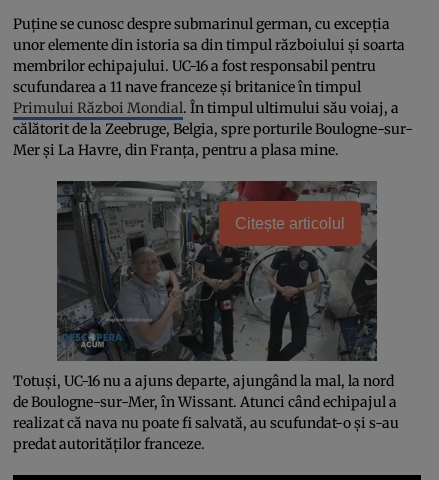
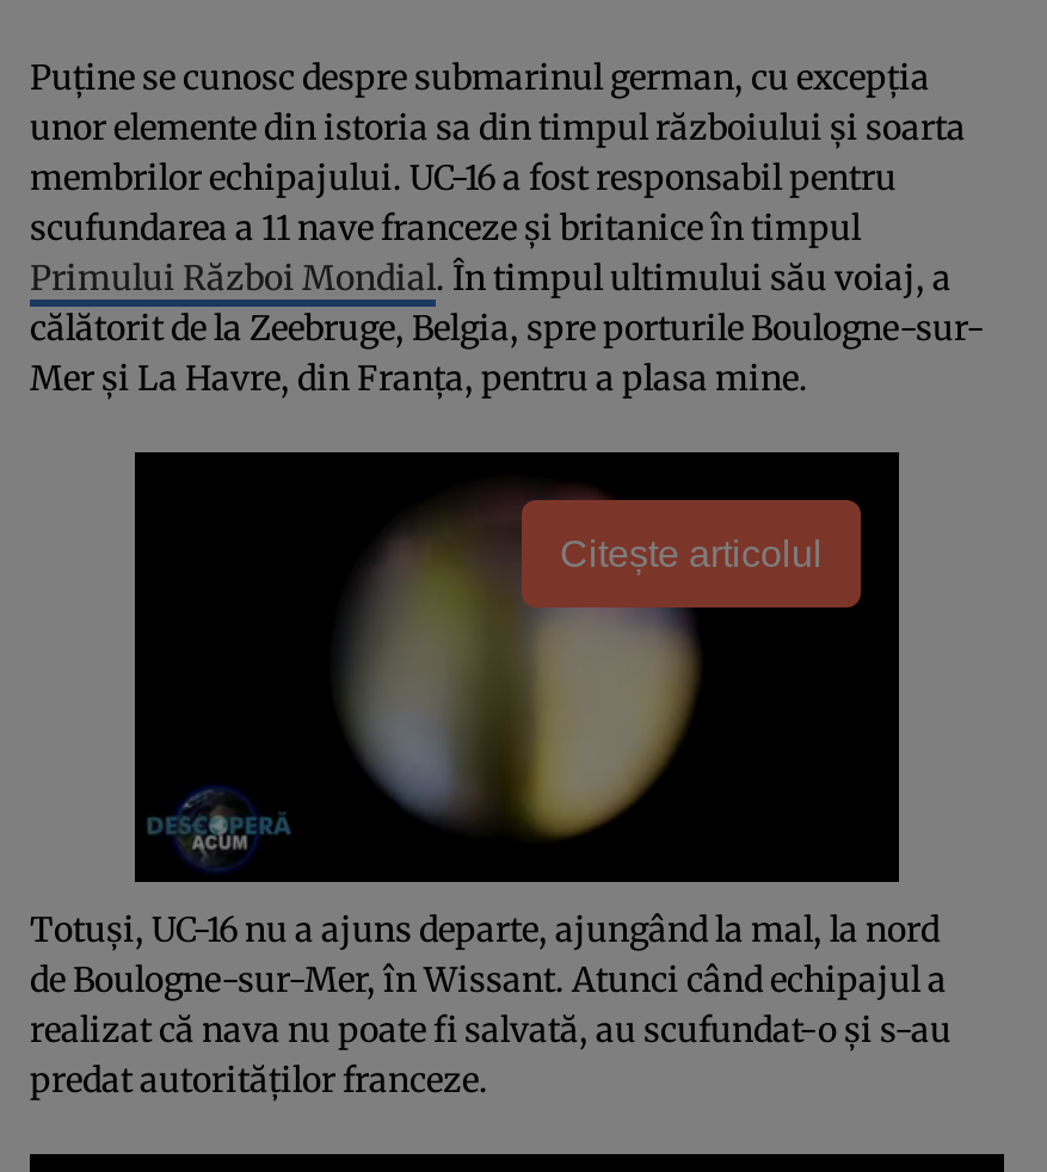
[56,180,378,362] [image] -> [133,450,901,884] [image]

